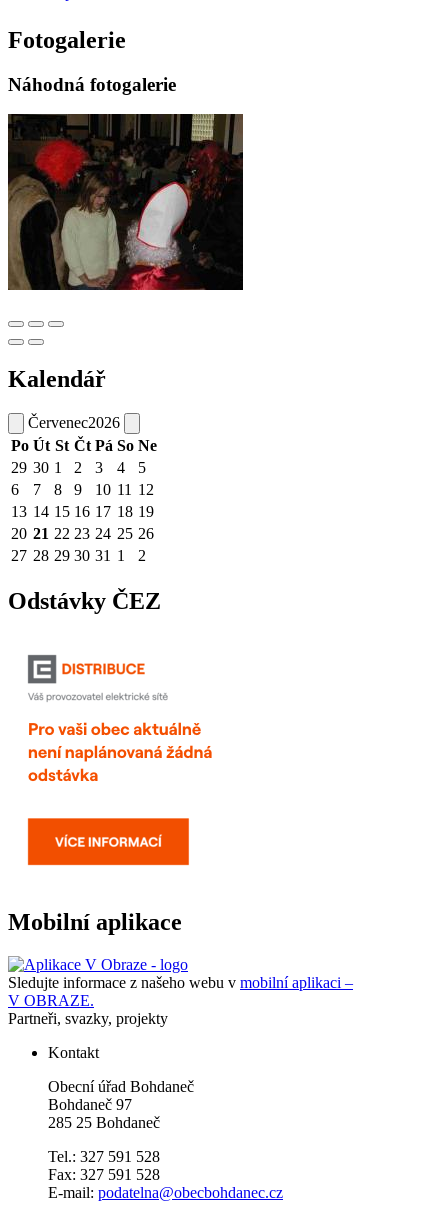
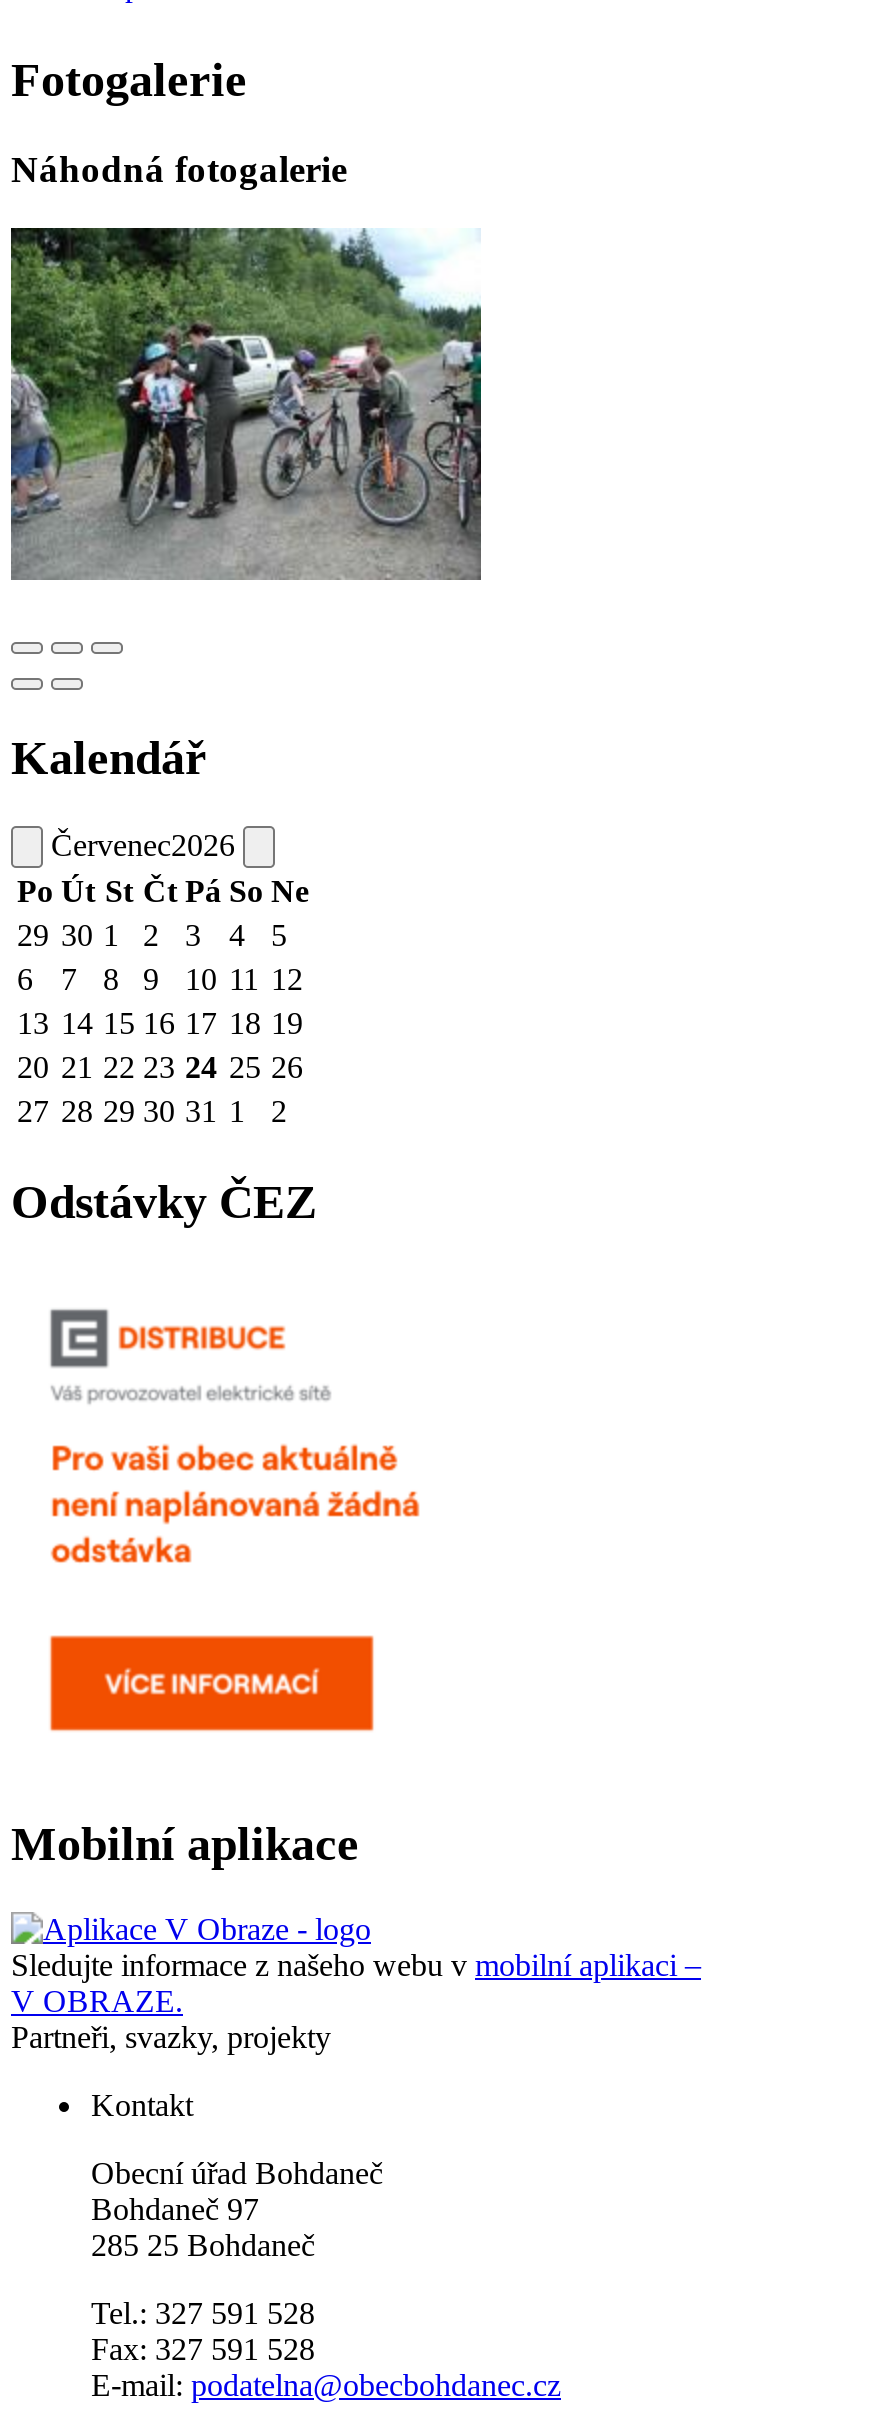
[8,113,244,291] [image] -> [9,226,483,582] [image]

